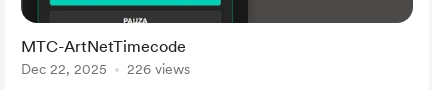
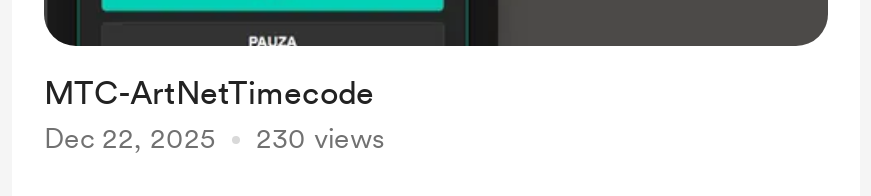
[21,61,190,77] Dec 22, 2025 226 views -> [44,122,384,154] Dec 22, 2025 230 views

